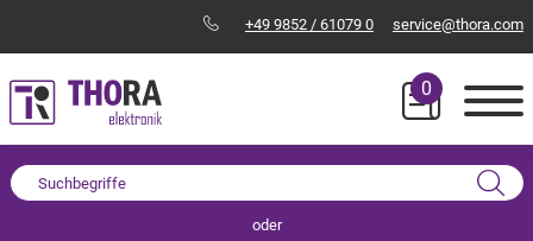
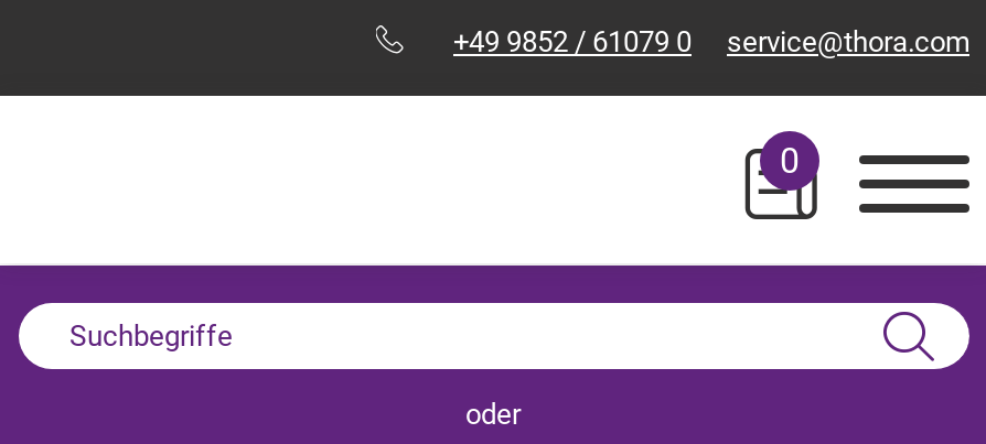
[8,78,56,126] [image] -> none
[67,78,163,126] [image] -> none

